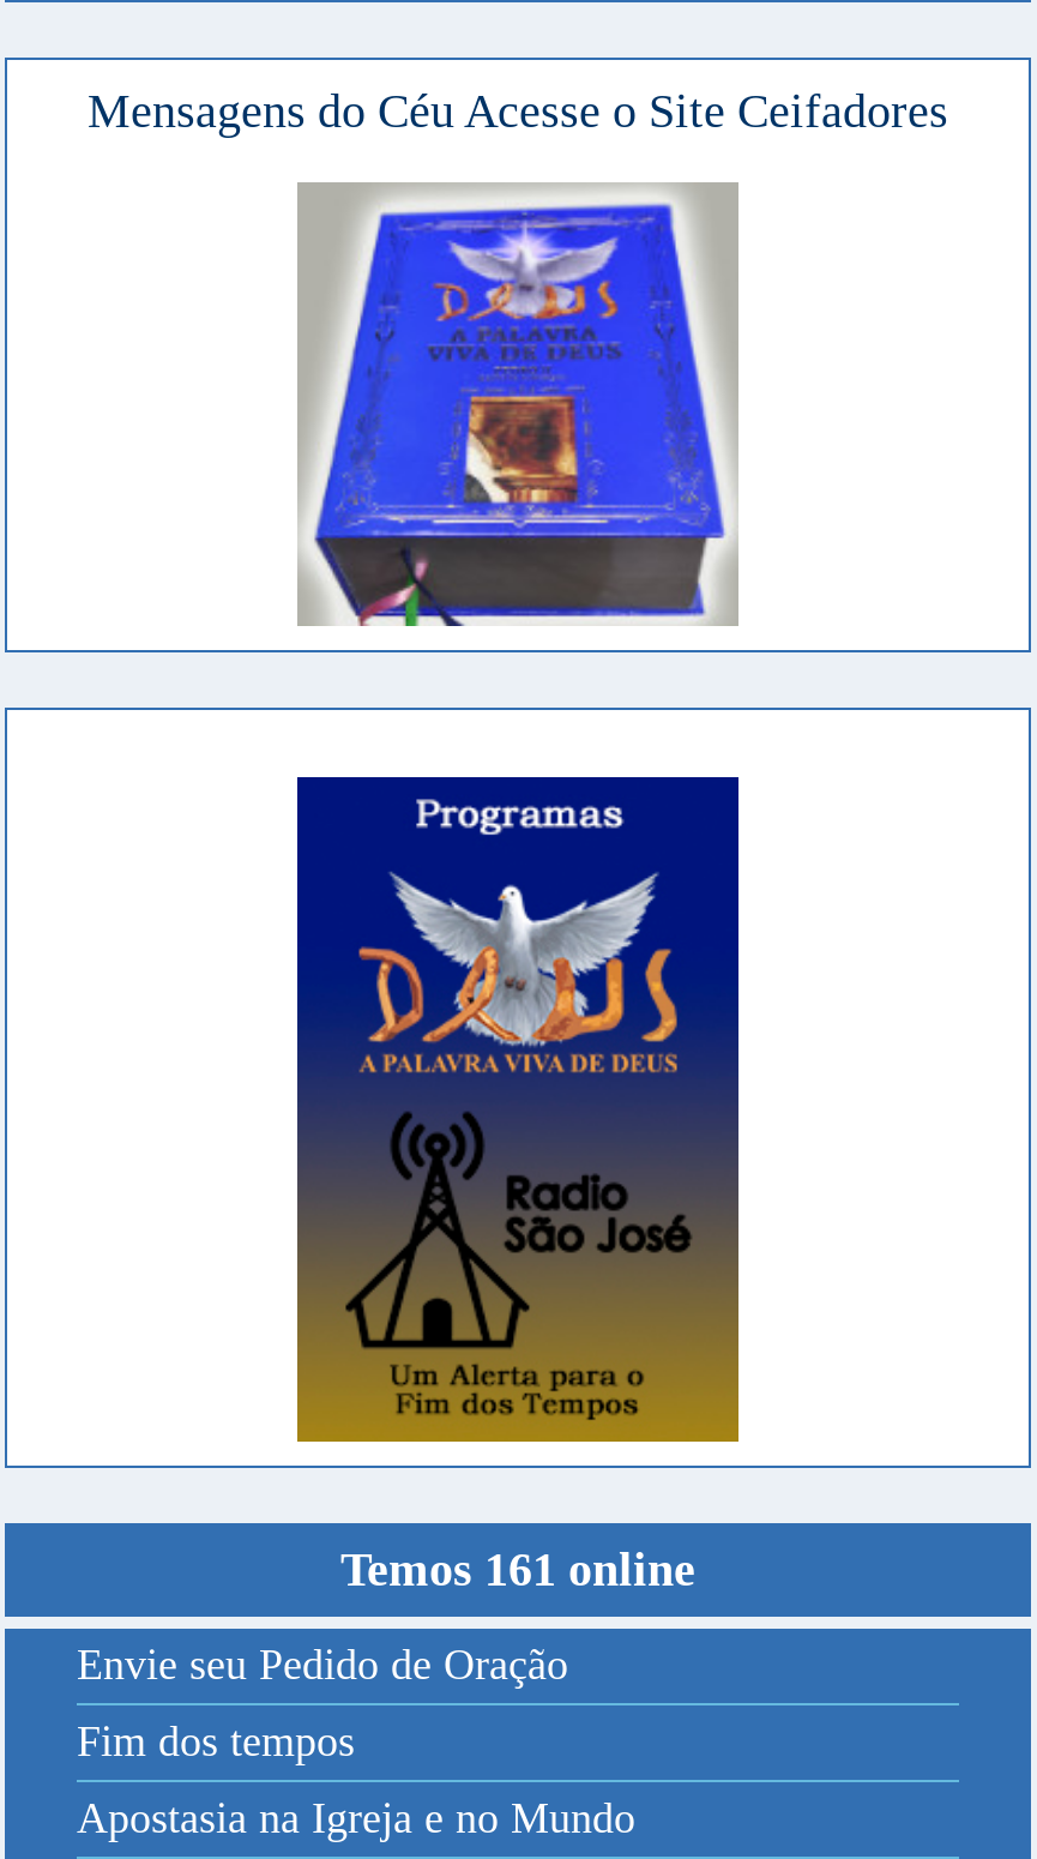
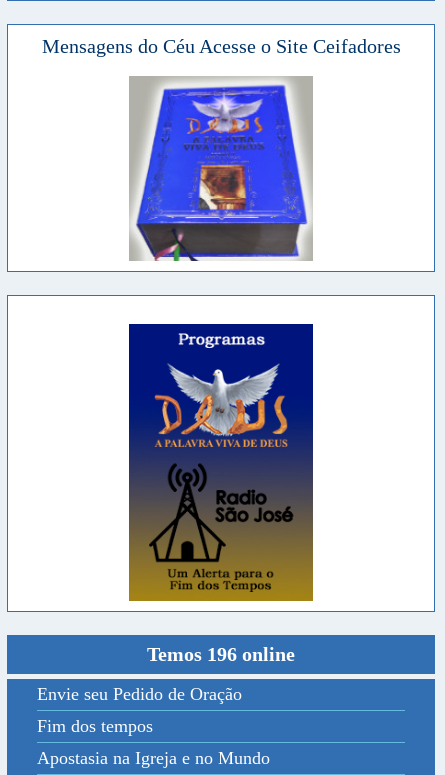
[340,1543,695,1596] Temos 161 online -> [147,643,295,665] Temos 196 online

